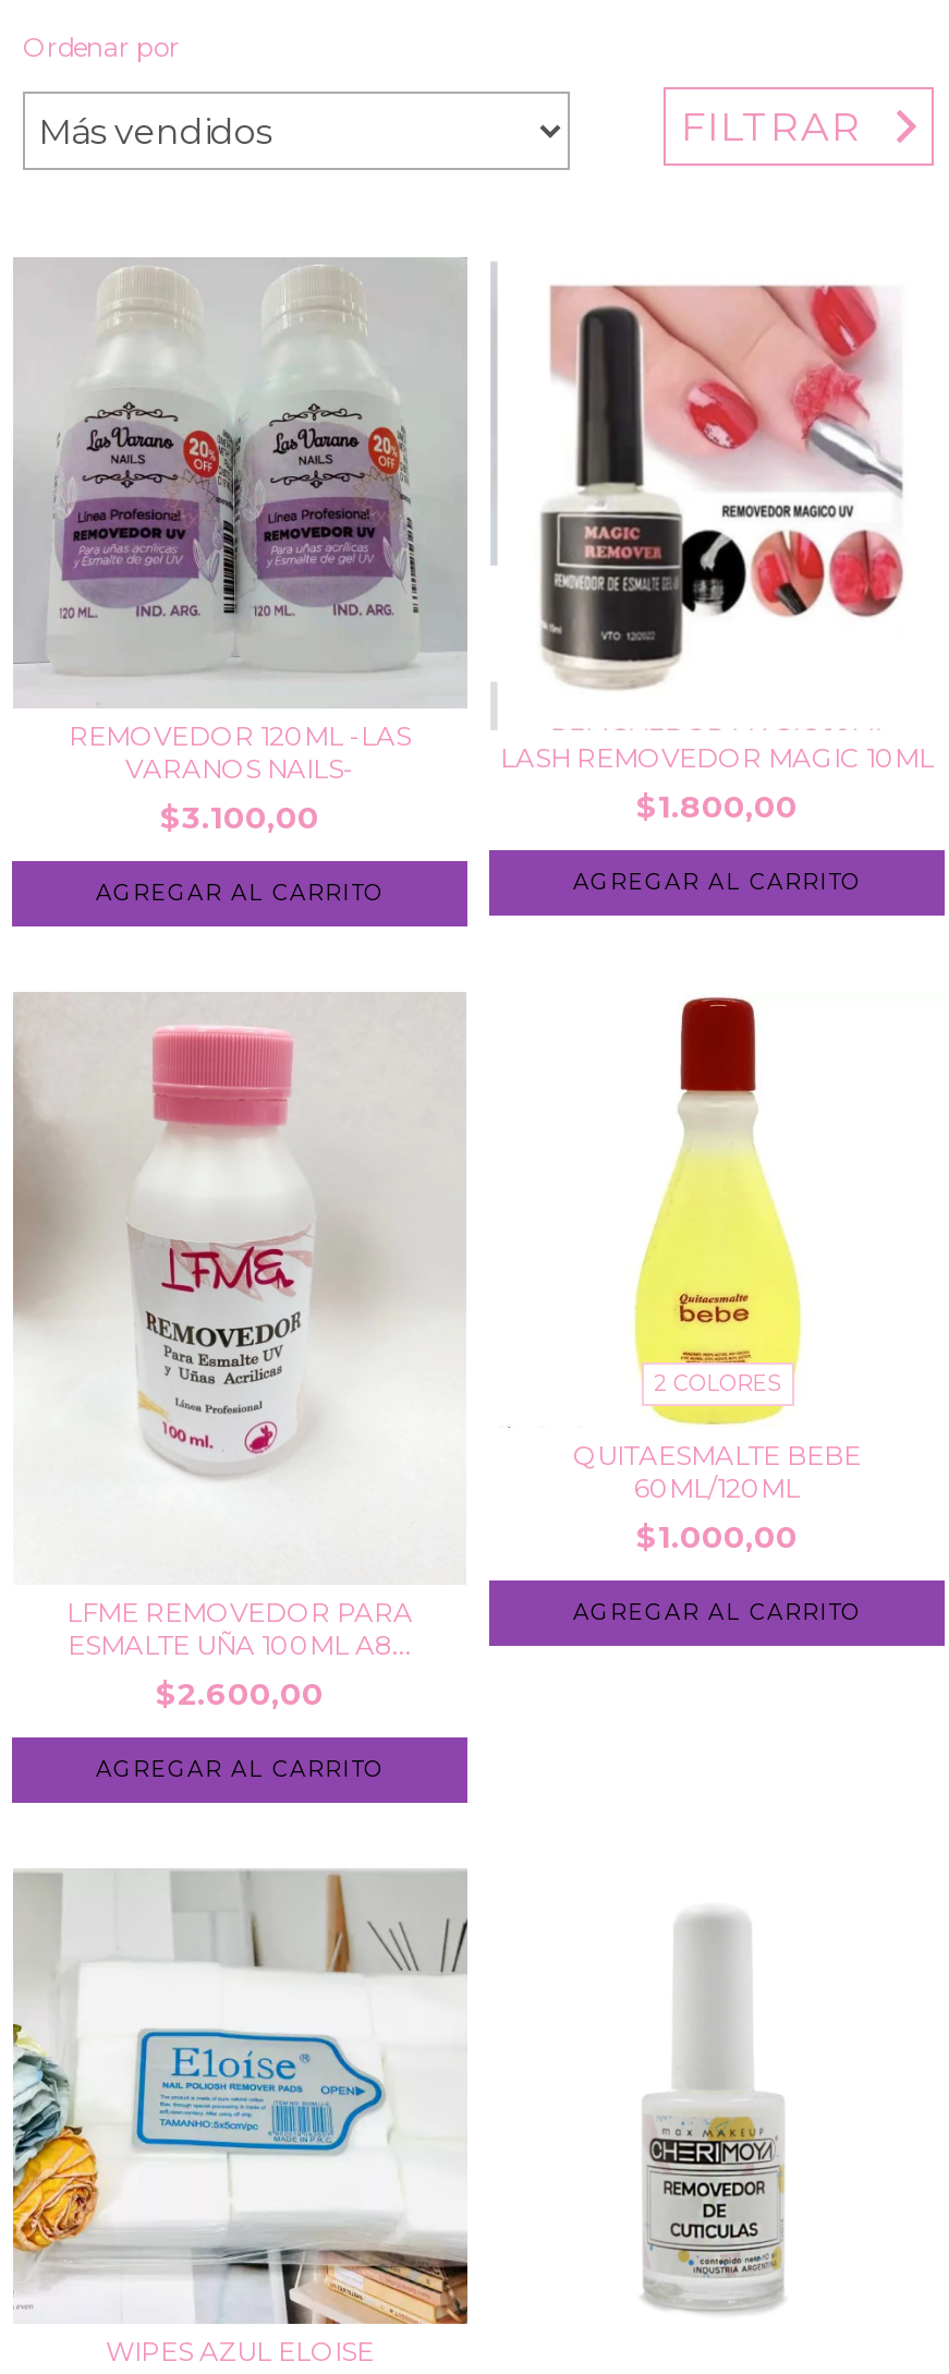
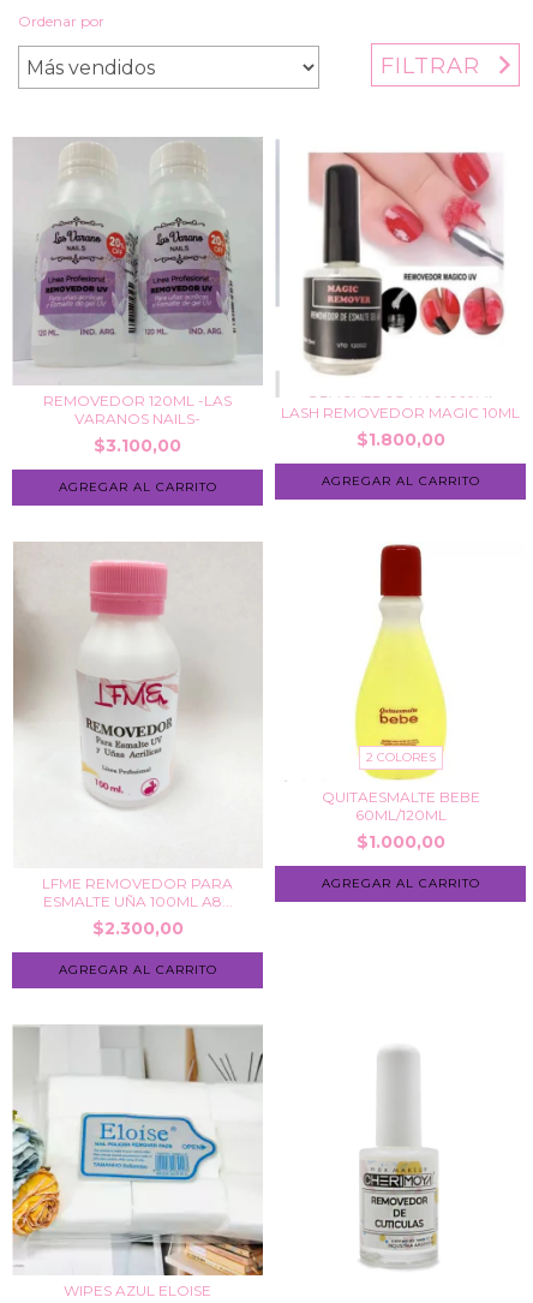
[156,1674,324,1713] $2.600,00 -> [92,917,183,939] $2.300,00

